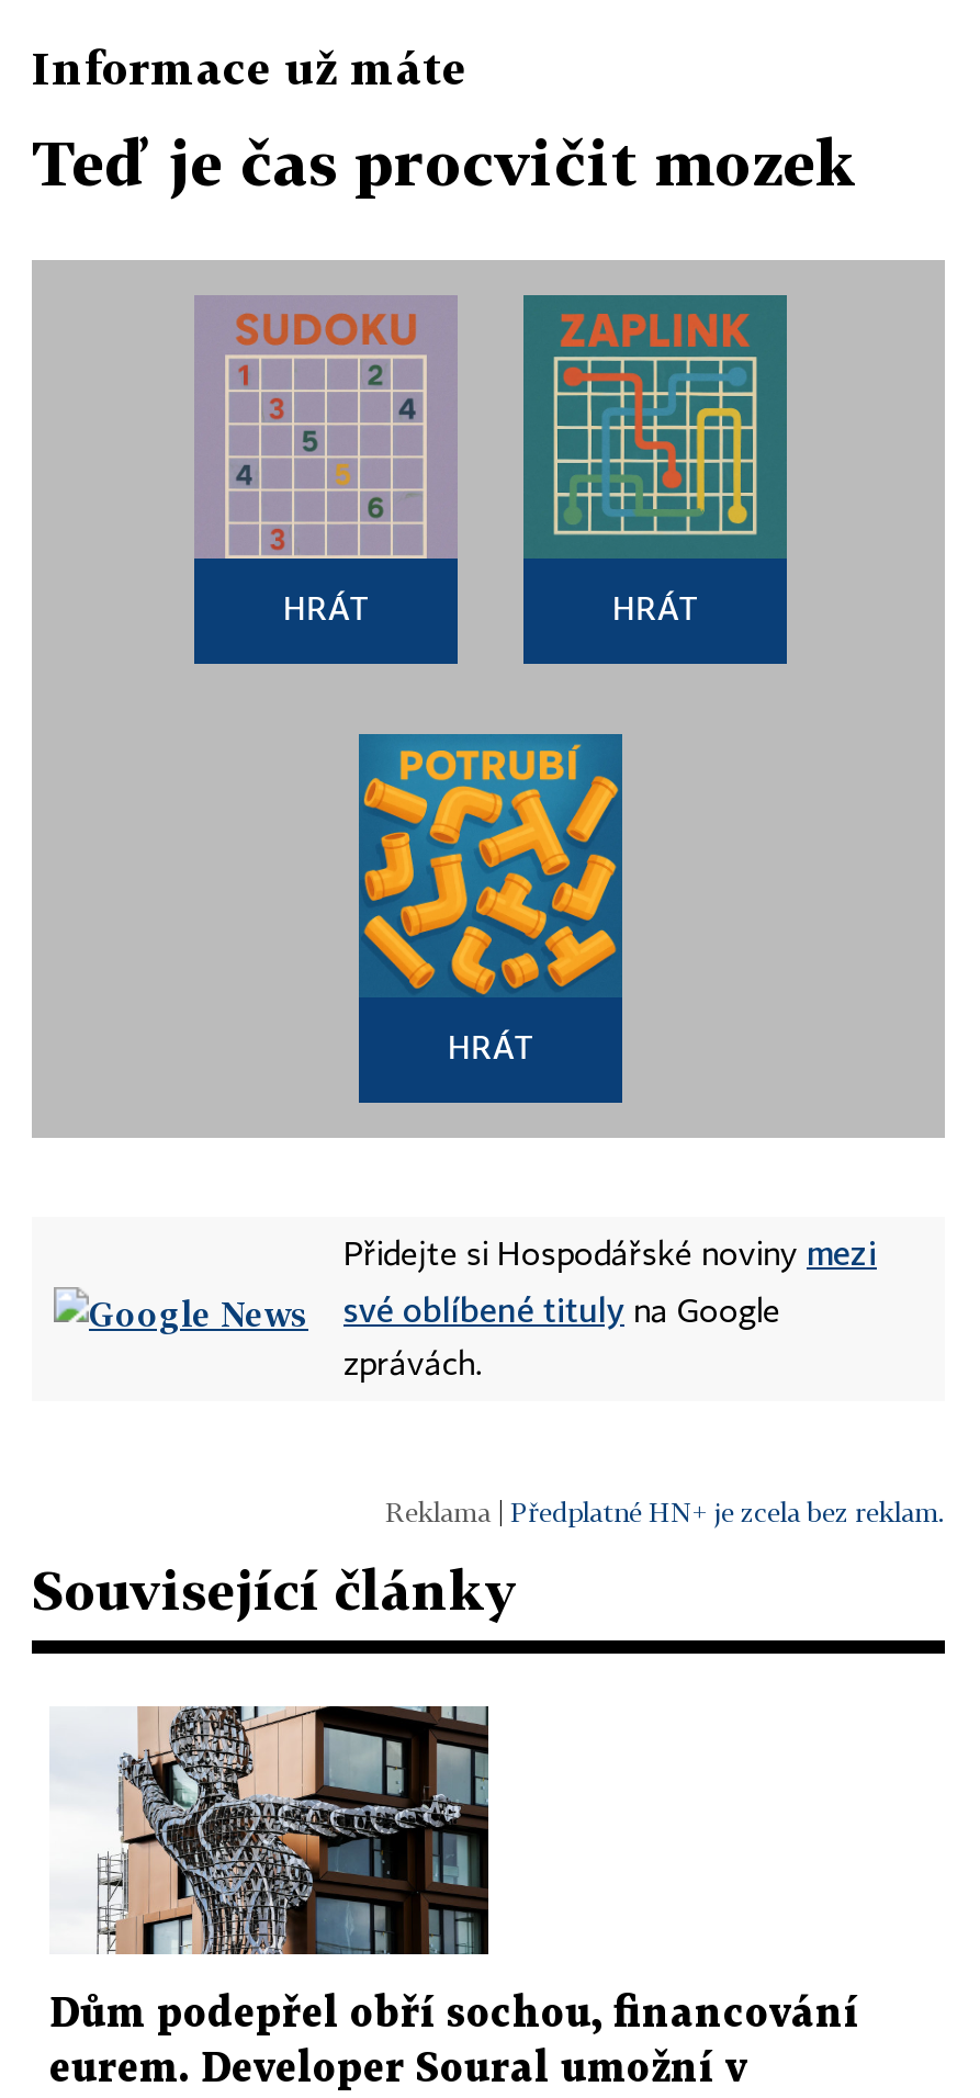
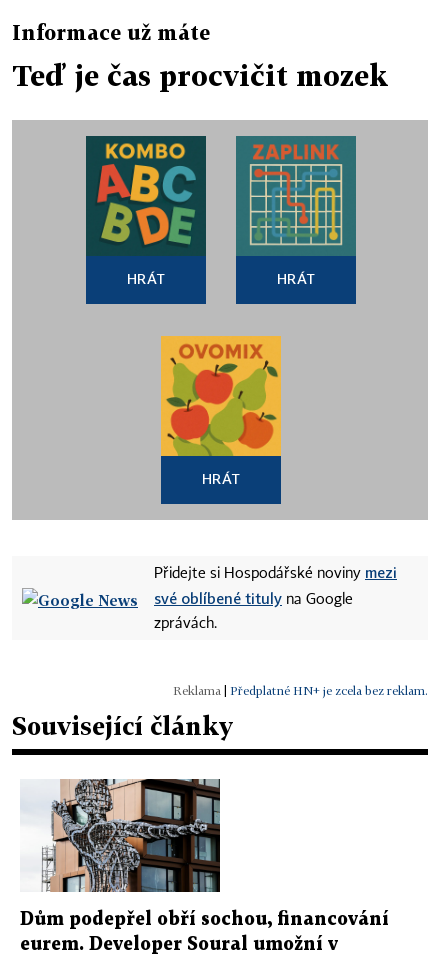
[194,295,458,561] [image] -> [85,135,207,256] [image]
[357,732,624,997] [image] -> [160,335,282,457] [image]

